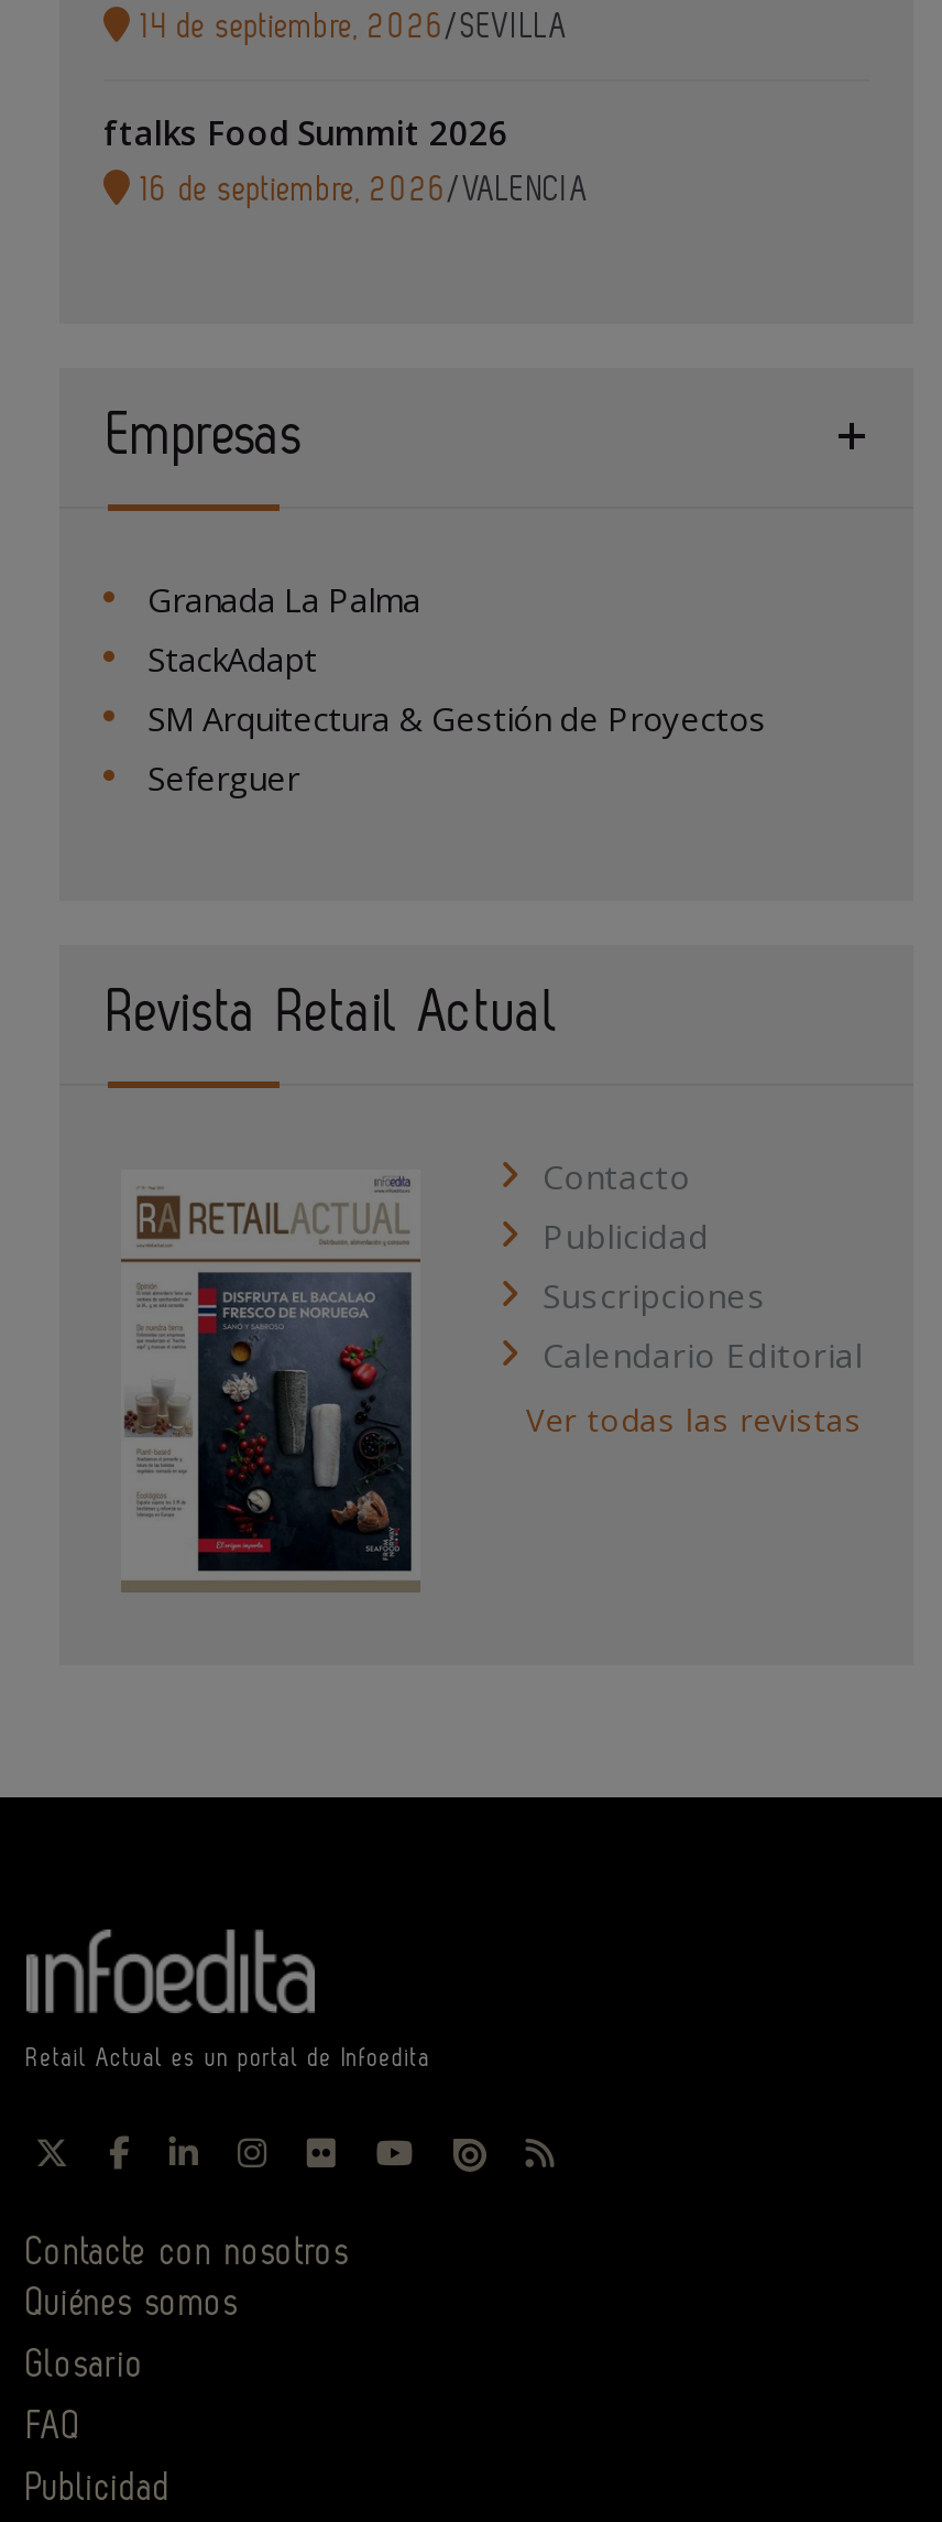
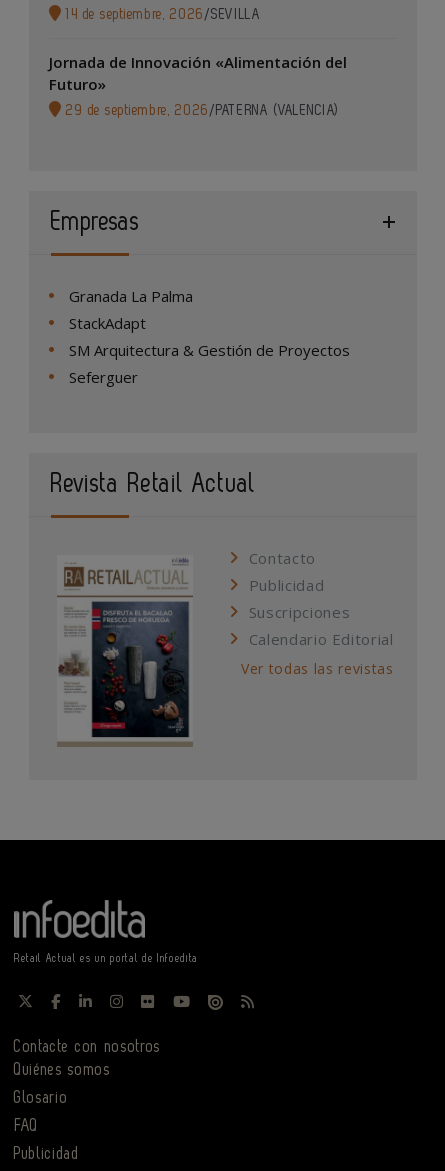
[103,109,589,206] ftalks Food Summit 2026 | 16 de septiembre, 2026/VALENCIA -> [49,52,347,118] Jornada de Innovación «Alimentación del | Futuro» | 29 de septiembre, 2026 /PATERNA (VALENCIA)

